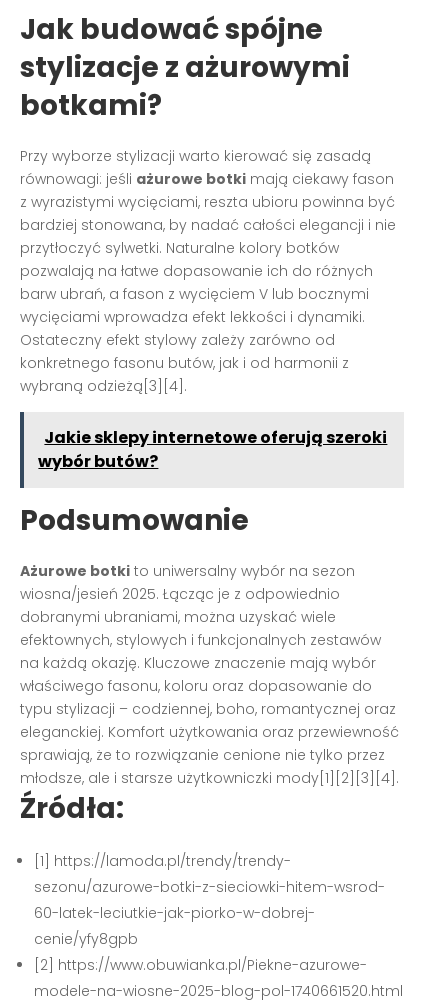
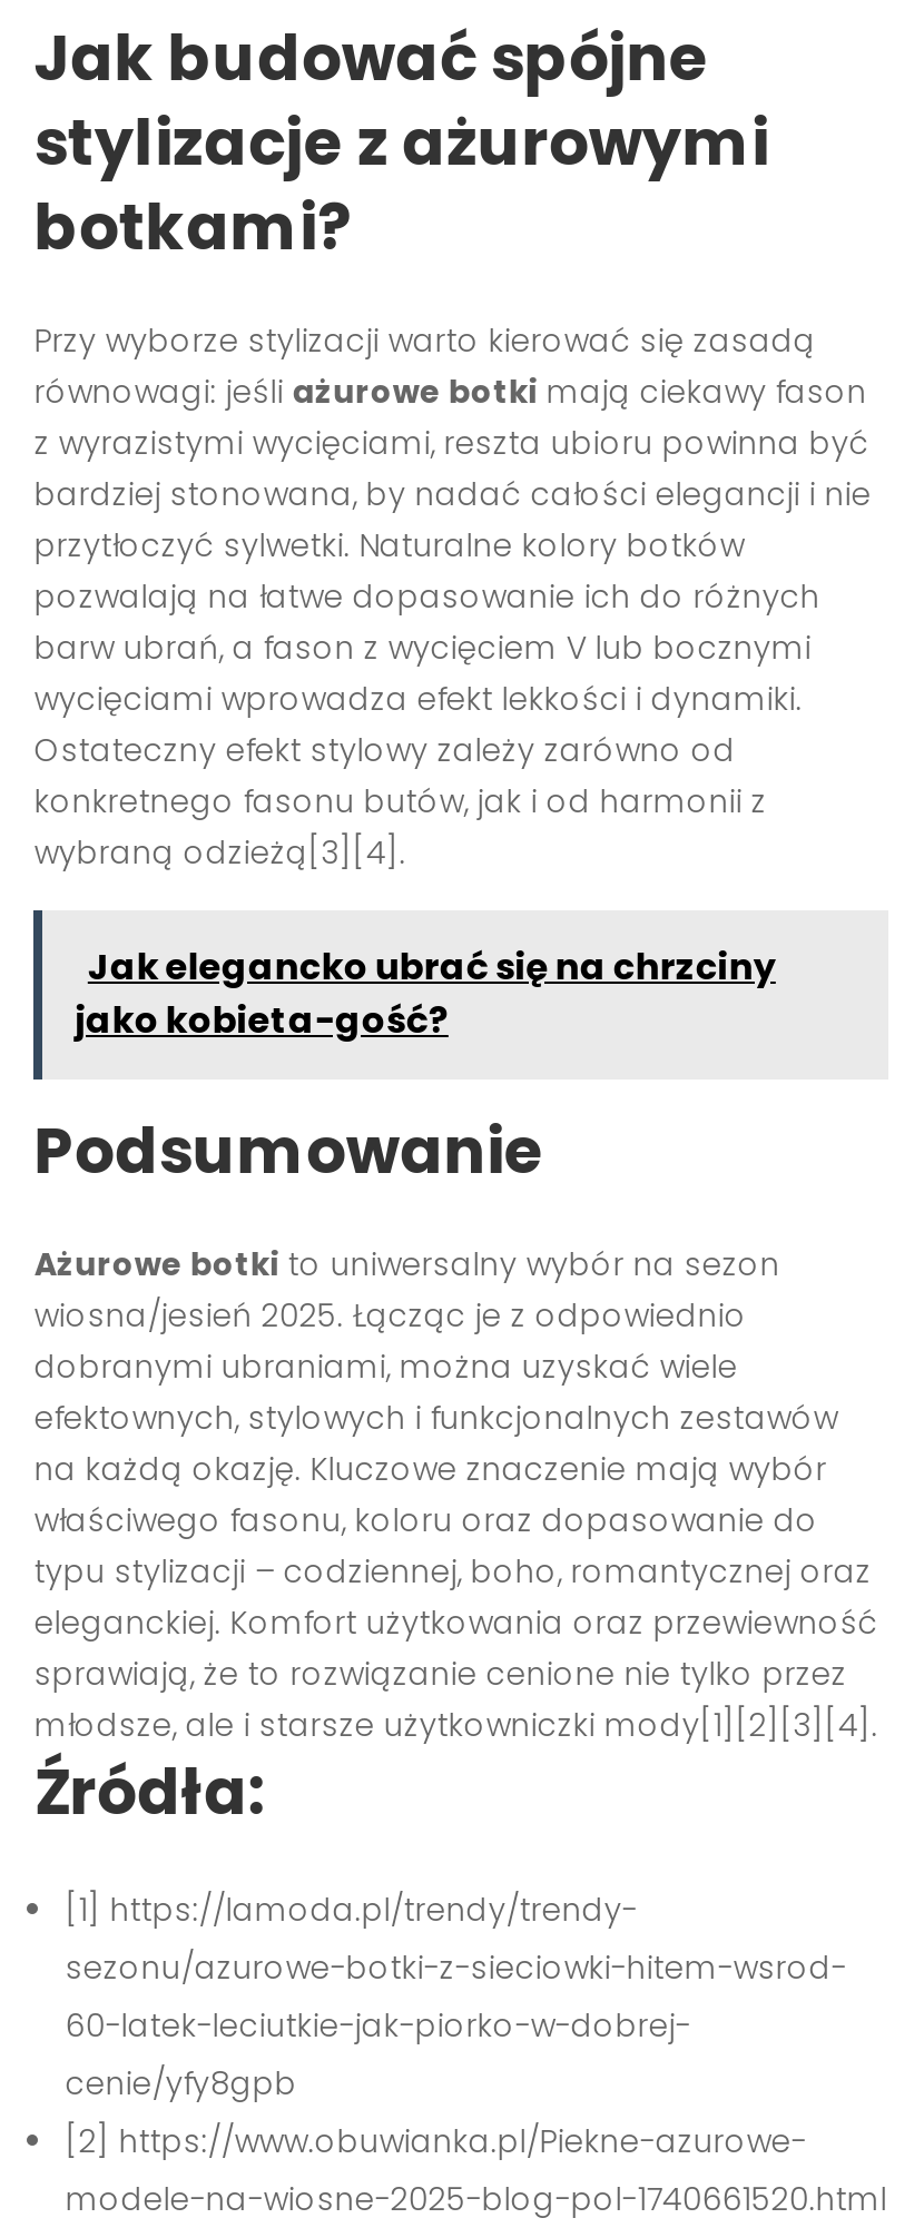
[38,426,387,473] Jakie sklepy internetowe oferują szeroki | wybór butów? -> [74,941,776,1046] Jak elegancko ubrać się na chrzciny | jako kobieta-gość?

